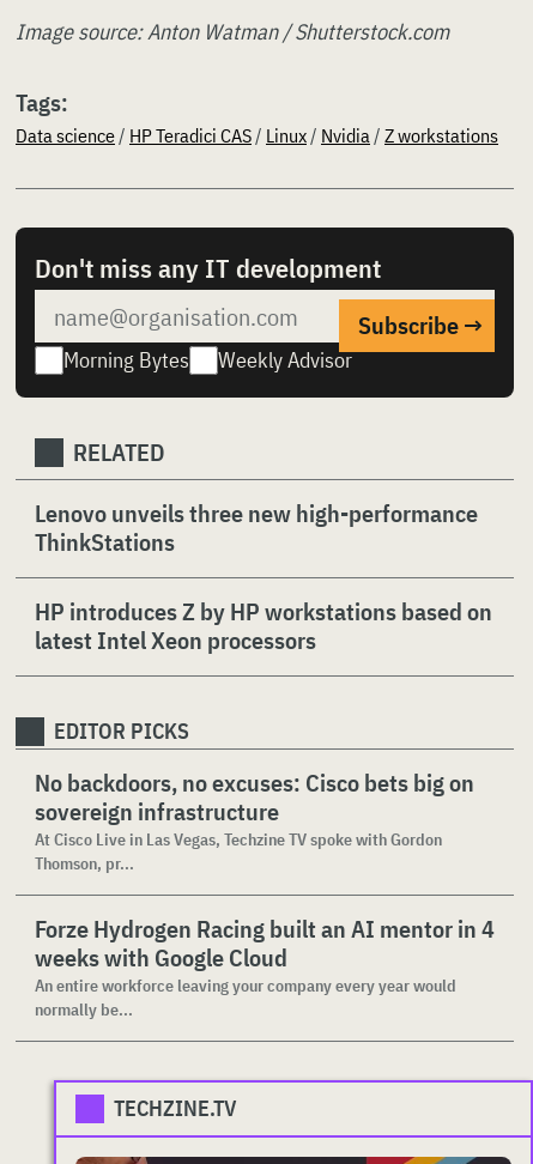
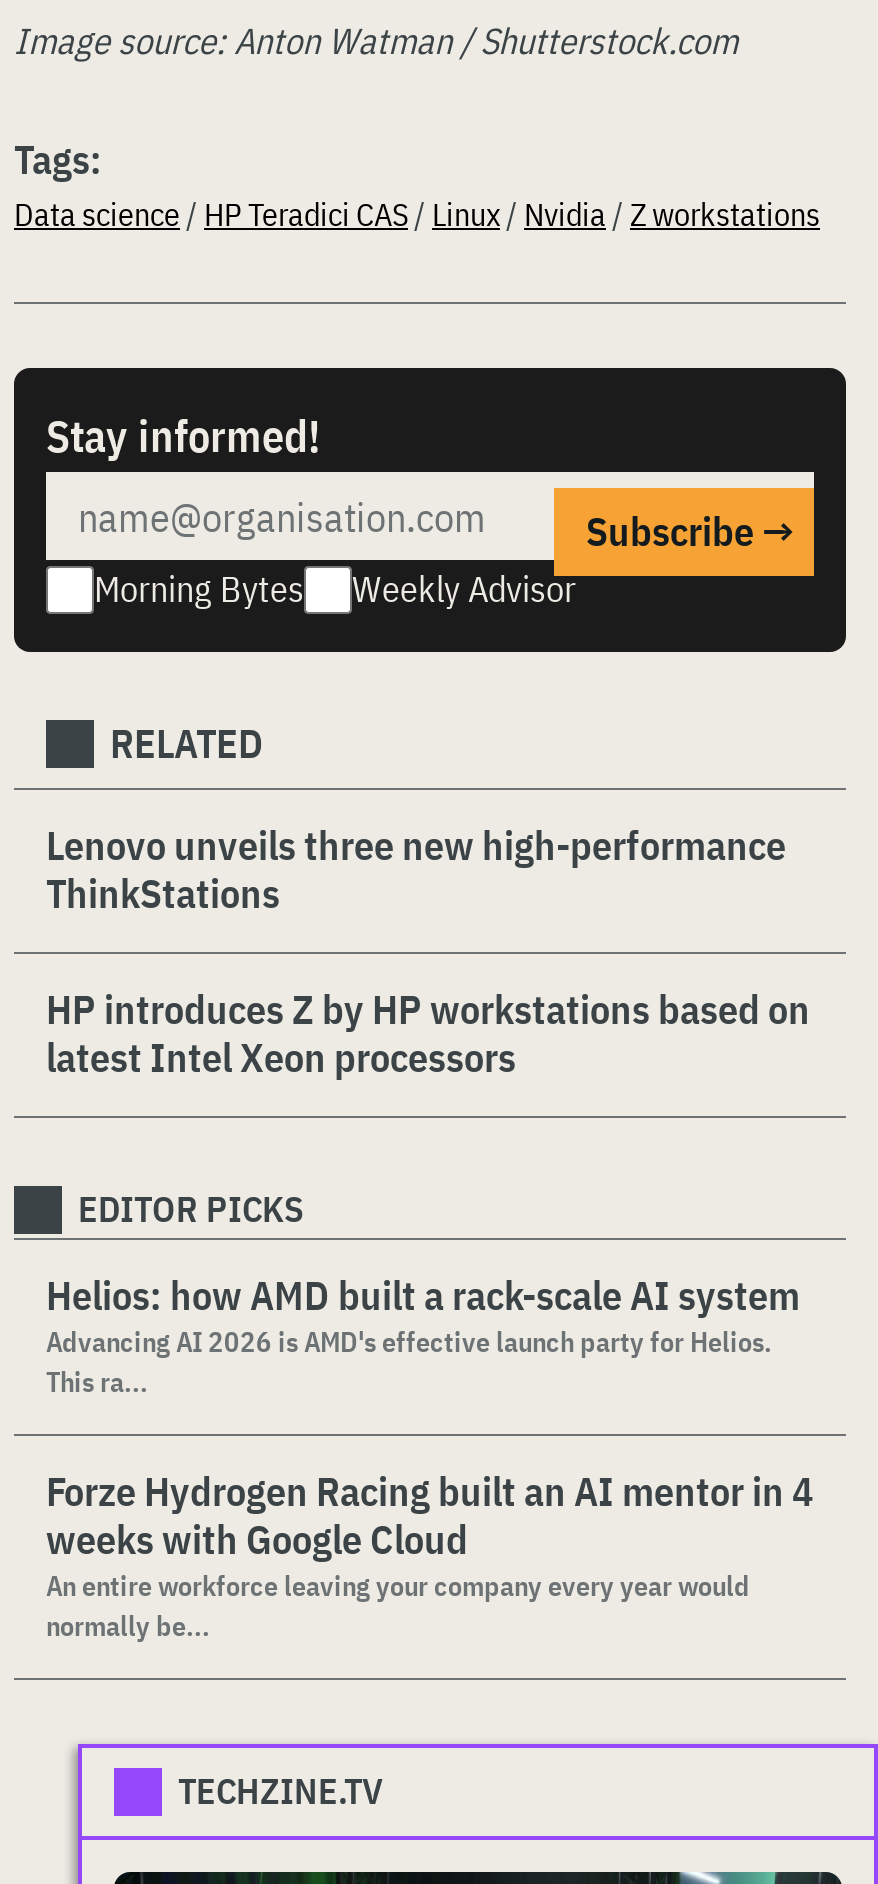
[35,250,381,285] Don't miss any IT development -> [46,406,320,464] Stay informed!
[35,766,474,874] No backdoors, no excuses: Cisco bets big on | sovereign infrastructure | At Cisco Live in Las Vegas, Techzine TV spoke with Gordon | Thomson, pr... -> [46,1268,800,1400] Helios: how AMD built a rack-scale AI system | Advancing AI 2026 is AMD's effective launch party for Helios. | This ra...

